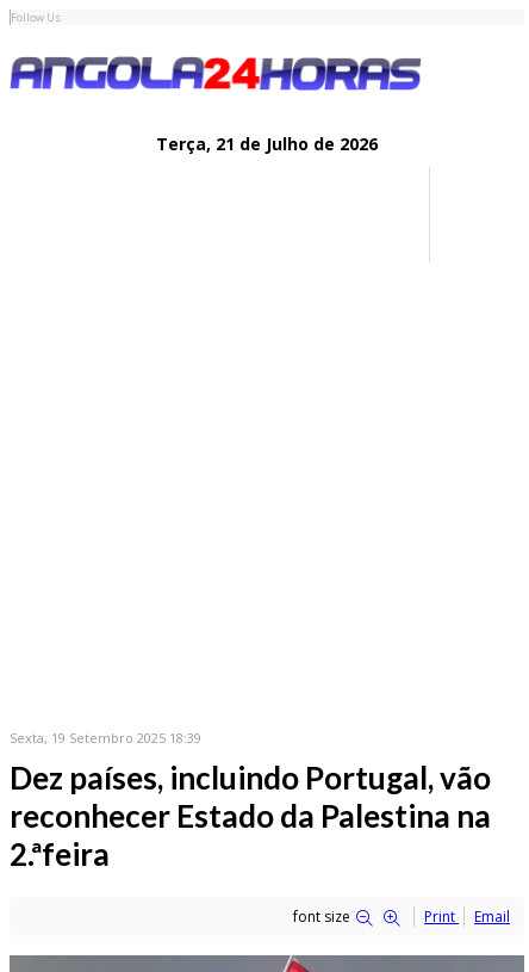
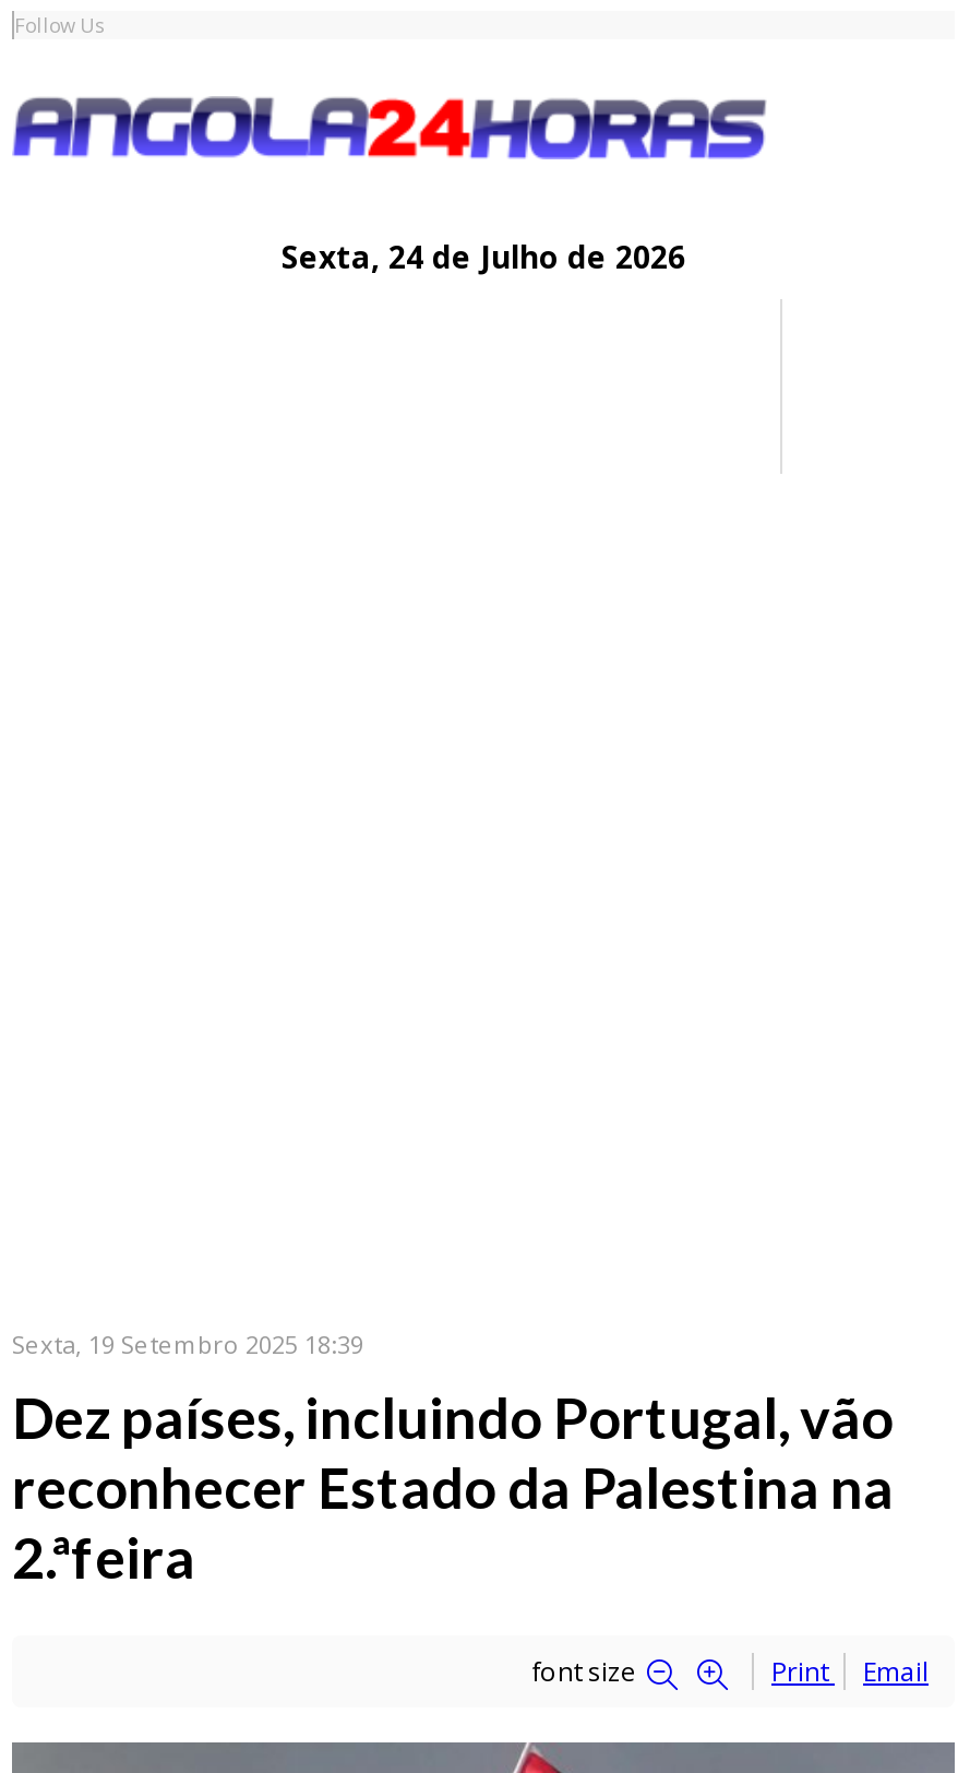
[156,132,378,155] Terça, 21 de Julho de 2026 -> [282,236,685,277] Sexta, 24 de Julho de 2026

